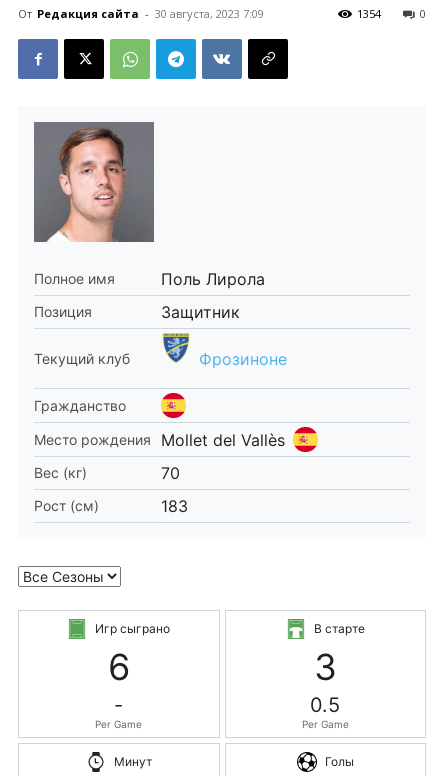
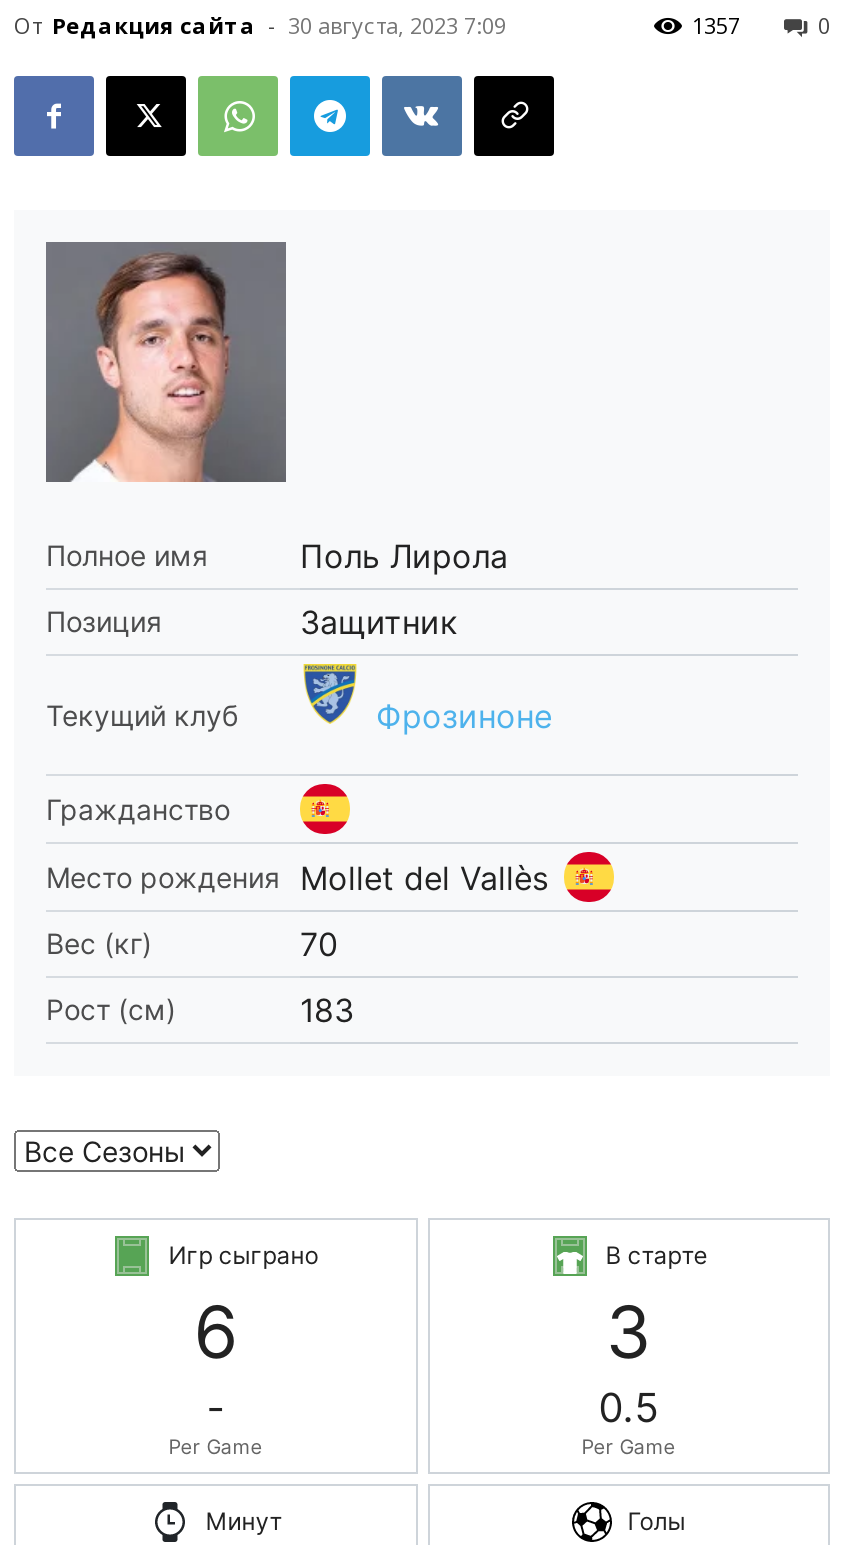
[357,6,381,21] 1354 -> [692,10,740,40] 1357

